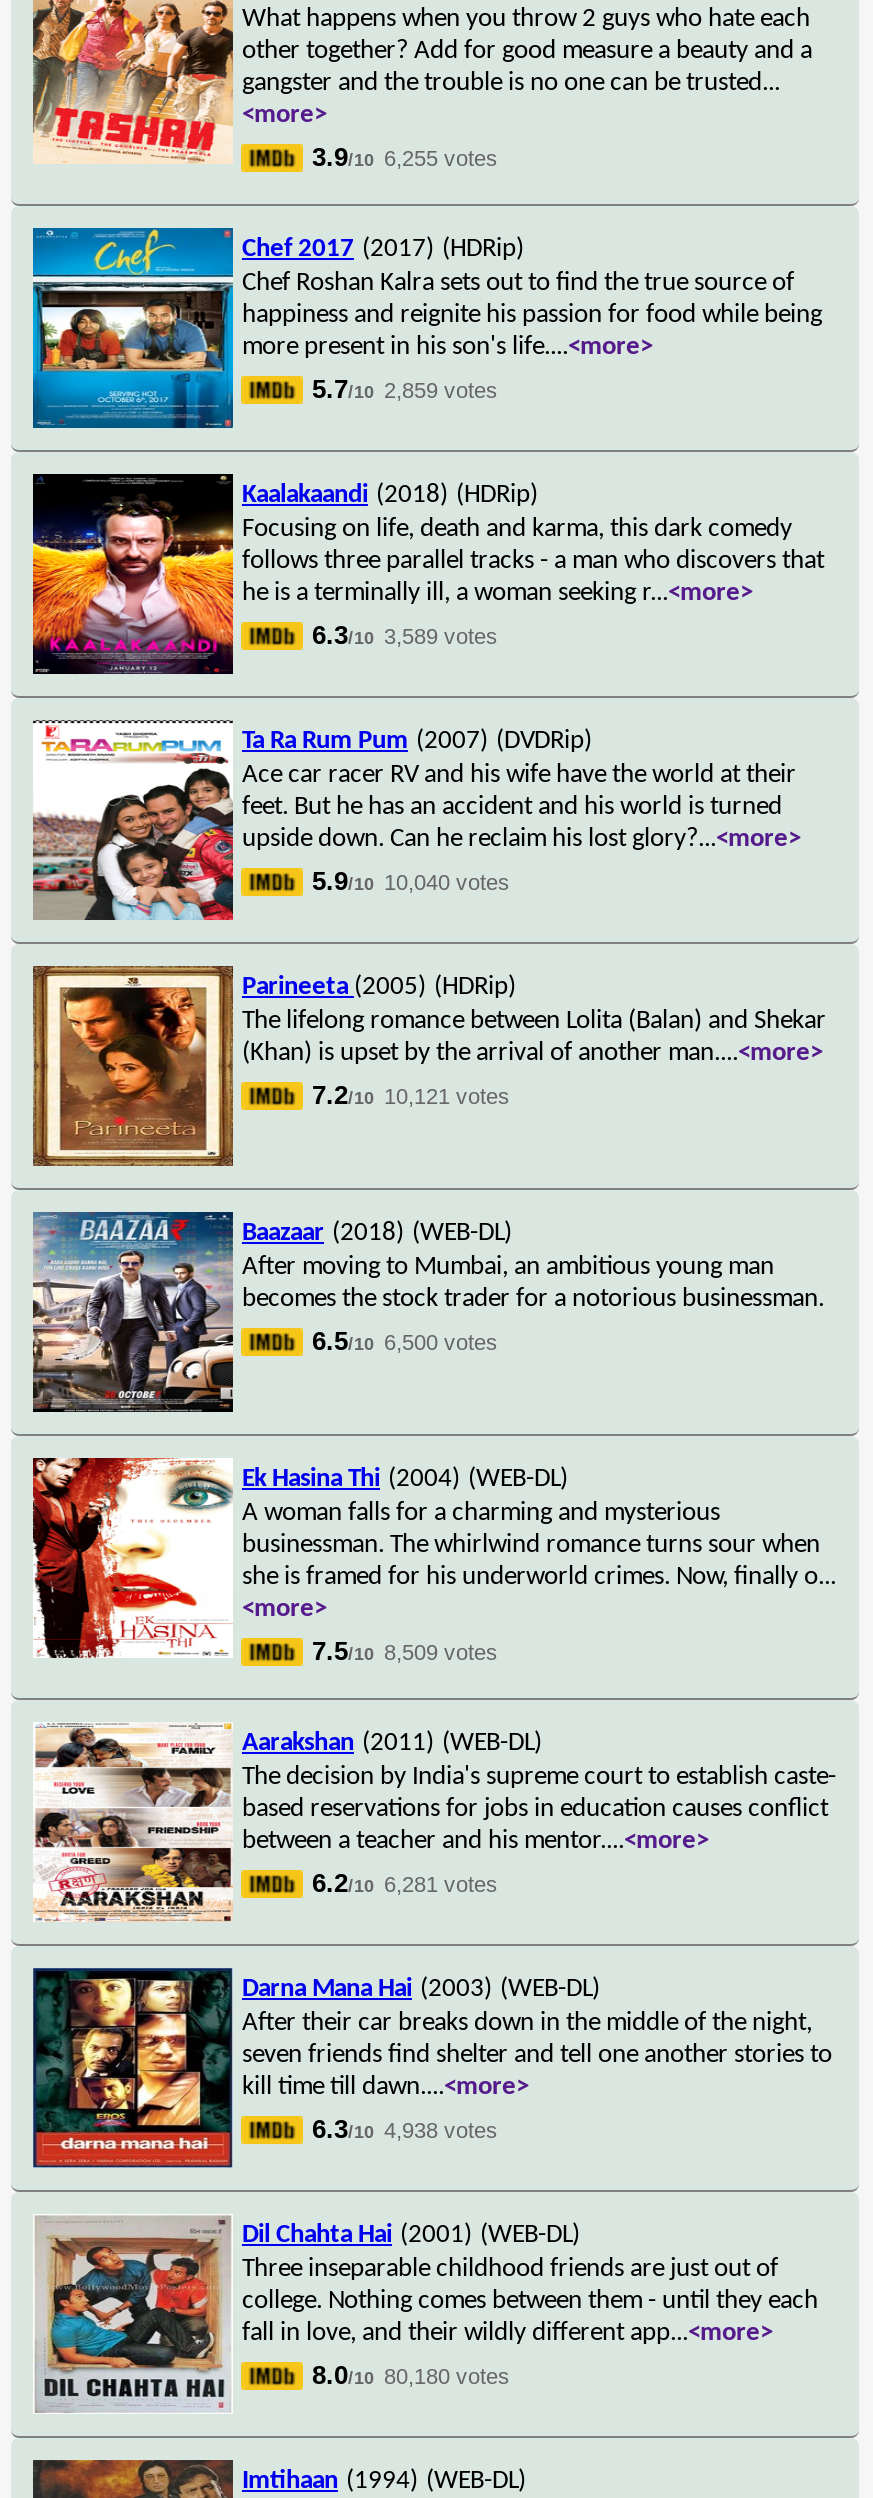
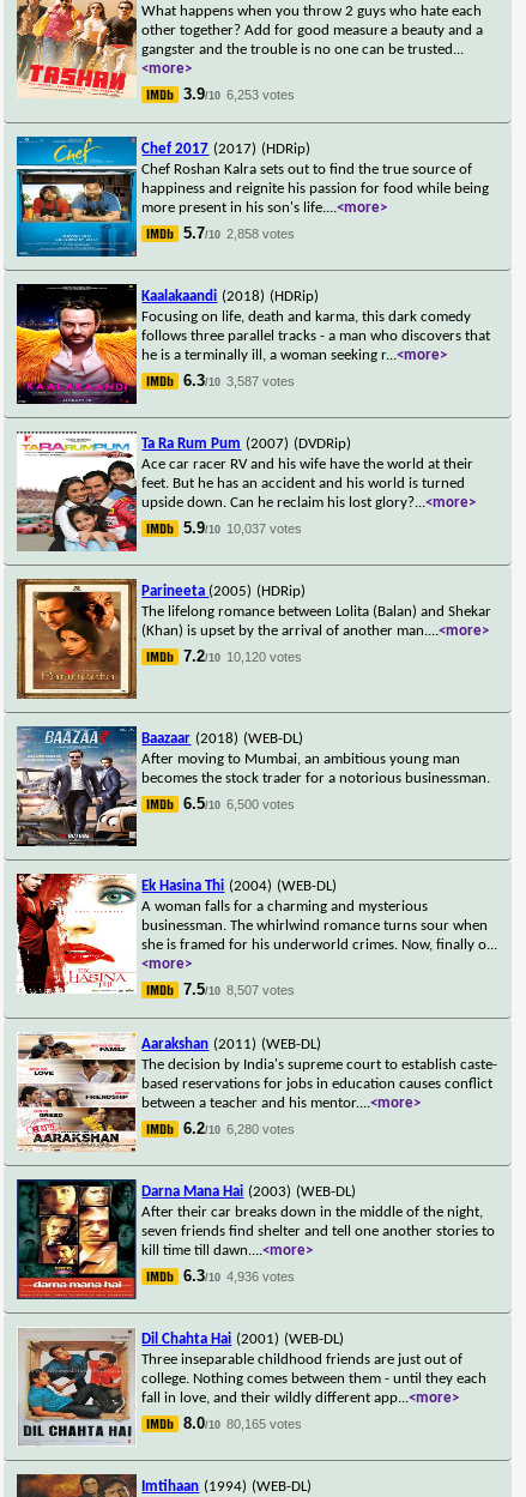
[312,141,498,171] 3.9/10 6,255 votes -> [184,85,295,103] 3.9/10 6,253 votes
[312,373,498,403] 5.7/10 2,859 votes -> [184,224,295,242] 5.7/10 2,858 votes
[312,619,498,649] 6.3/10 3,589 votes -> [184,371,295,389] 6.3/10 3,587 votes
[312,865,510,895] 5.9/10 10,040 votes -> [184,519,303,537] 5.9/10 10,037 votes
[312,1079,510,1109] 7.2/10 10,121 votes -> [184,647,303,665] 7.2/10 10,120 votes
[312,1635,498,1665] 7.5/10 8,509 votes -> [184,980,295,998] 7.5/10 8,507 votes
[312,1867,498,1897] 6.2/10 6,281 votes -> [184,1119,295,1137] 6.2/10 6,280 votes
[312,2113,498,2143] 6.3/10 4,938 votes -> [184,1267,295,1284] 6.3/10 4,936 votes
[312,2359,510,2389] 8.0/10 80,180 votes -> [184,1414,303,1432] 8.0/10 80,165 votes

